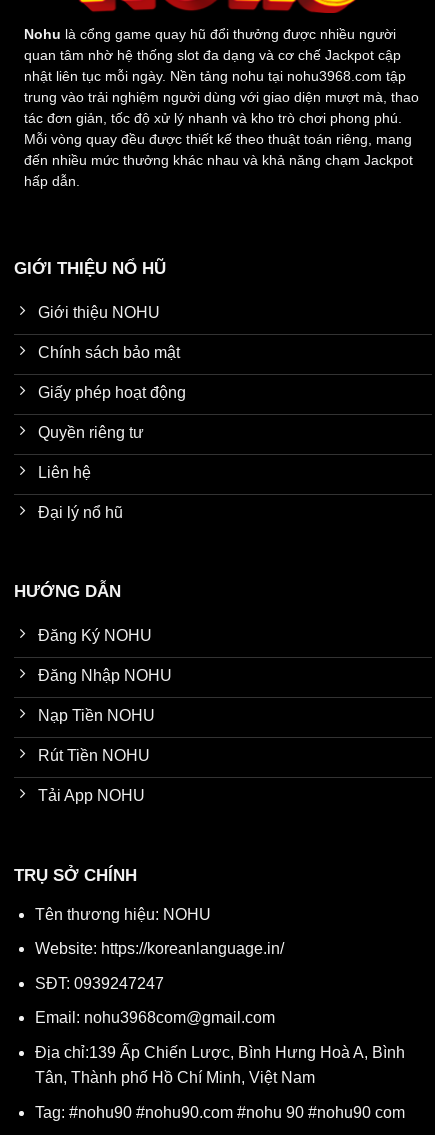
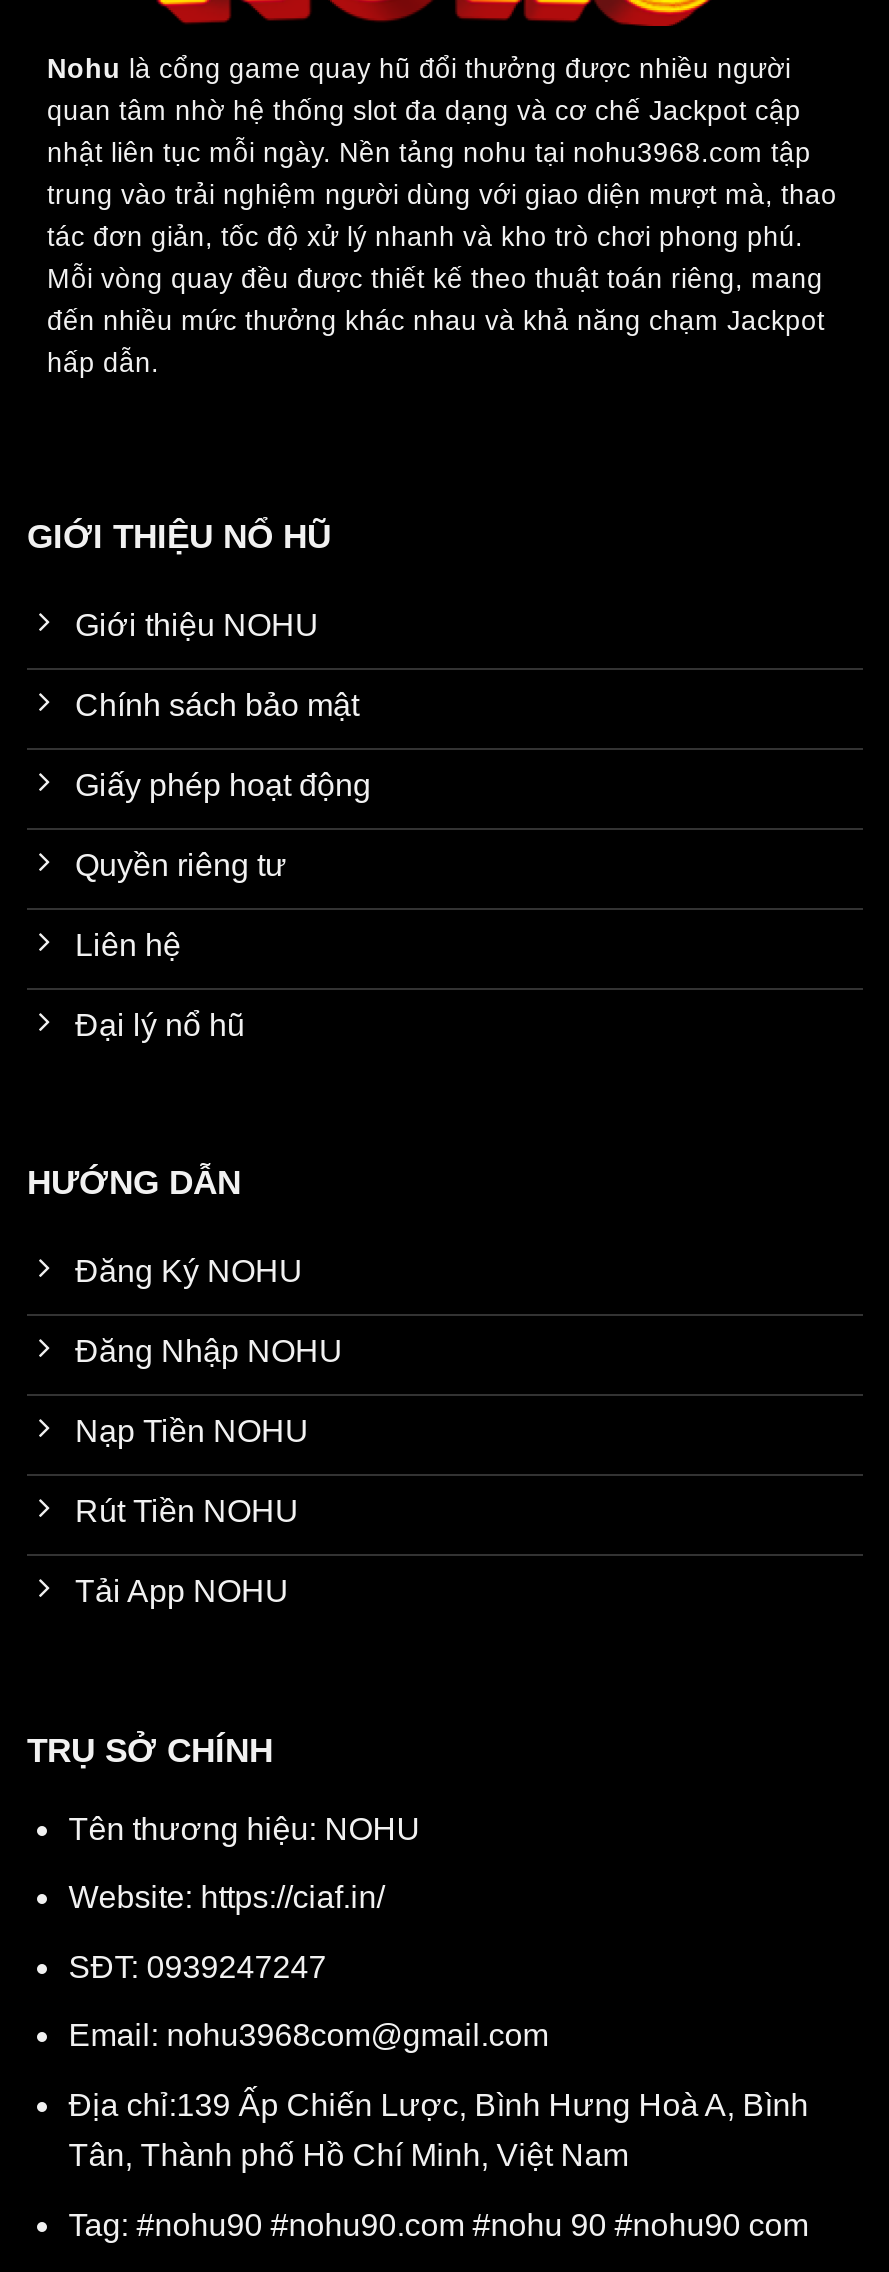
[35,940,284,957] Website: https://koreanlanguage.in/ -> [69,1880,385,1914] Website: https://ciaf.in/

